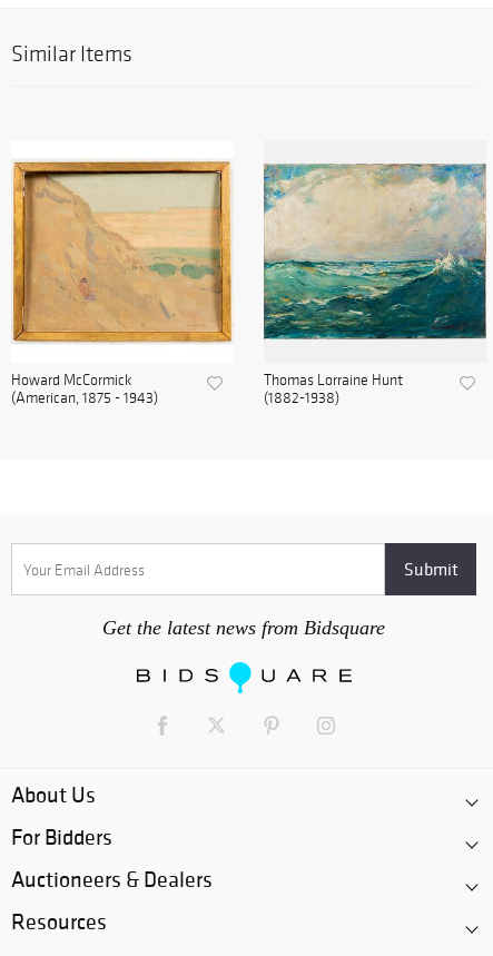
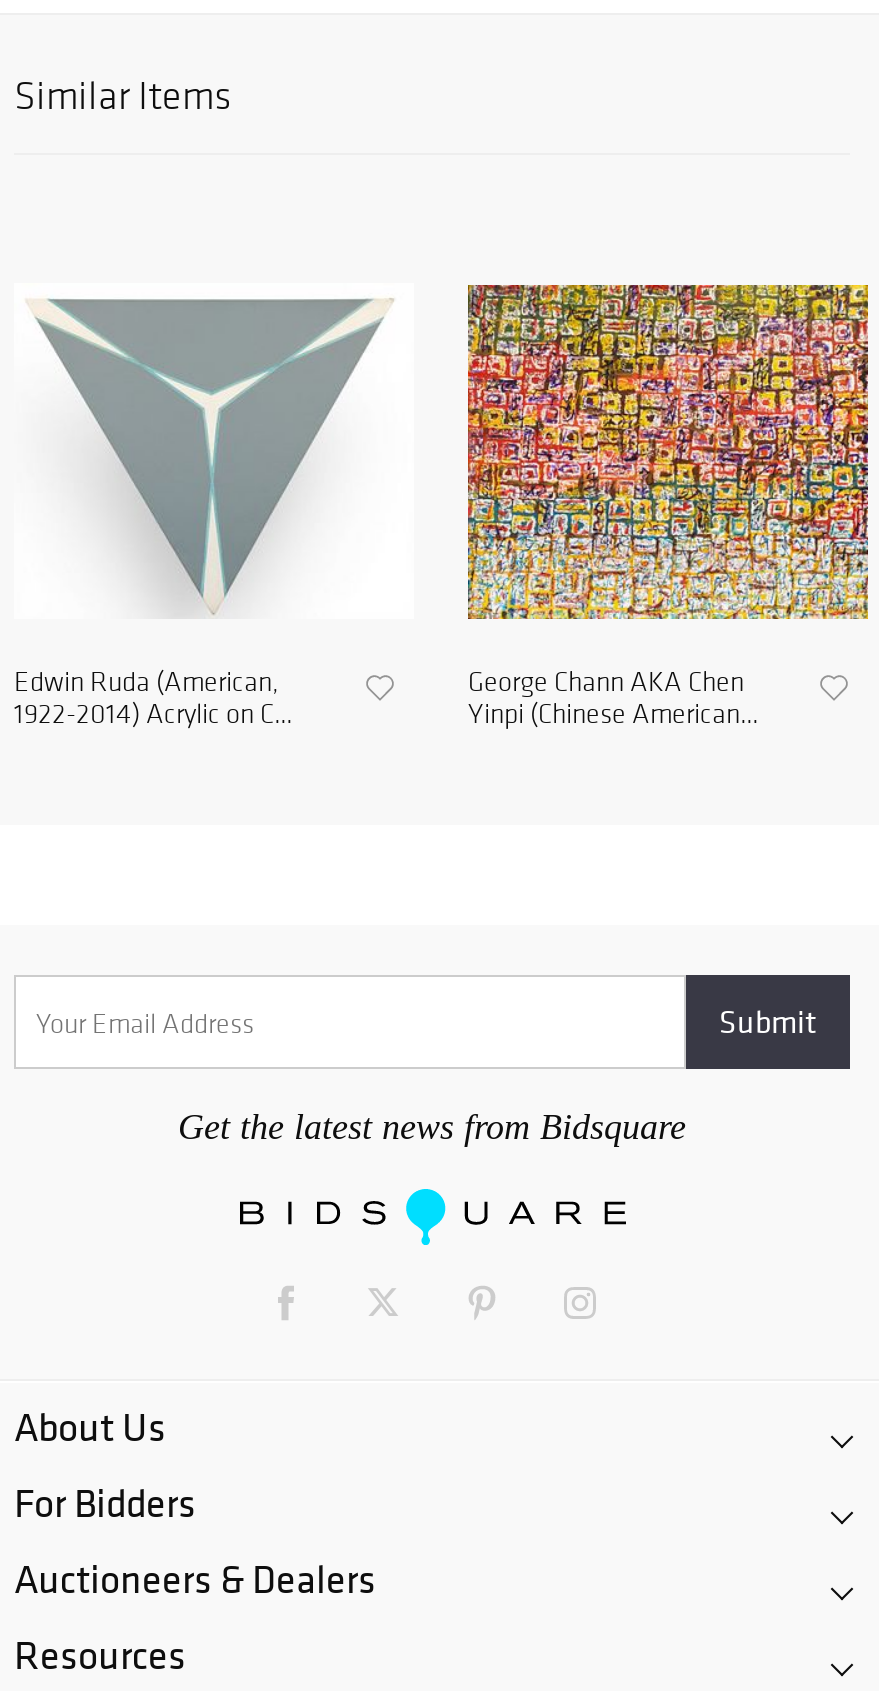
[11,160,234,407] [image] | Howard McCormick | (American, 1875 - 1943) -> [14,287,412,731] [image] | Edwin Ruda (American, | 1922-2014) Acrylic on C...
[263,159,487,407] [image] | Thomas Lorraine Hunt | (1882-1938) -> [466,283,870,731] [image] | George Chann AKA Chen | Yinpi (Chinese American...

